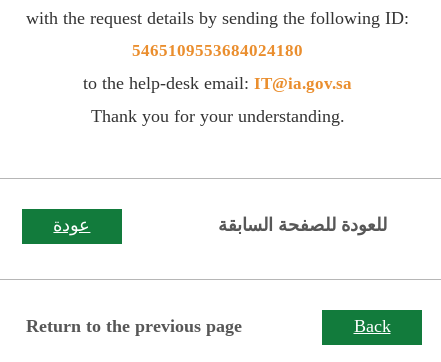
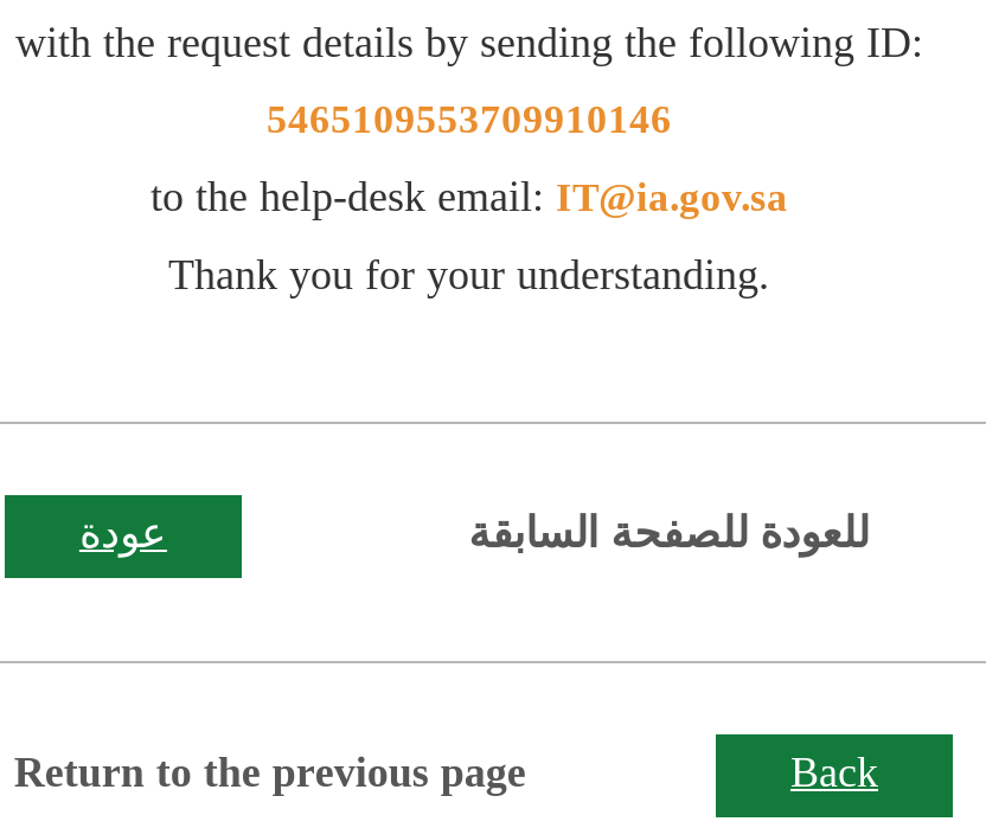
[132,41,303,60] 5465109553684024180 -> [267,98,672,143] 5465109553709910146

